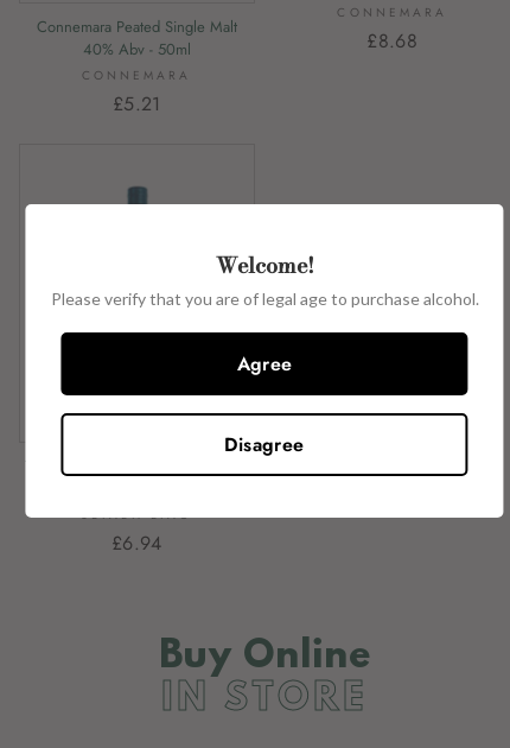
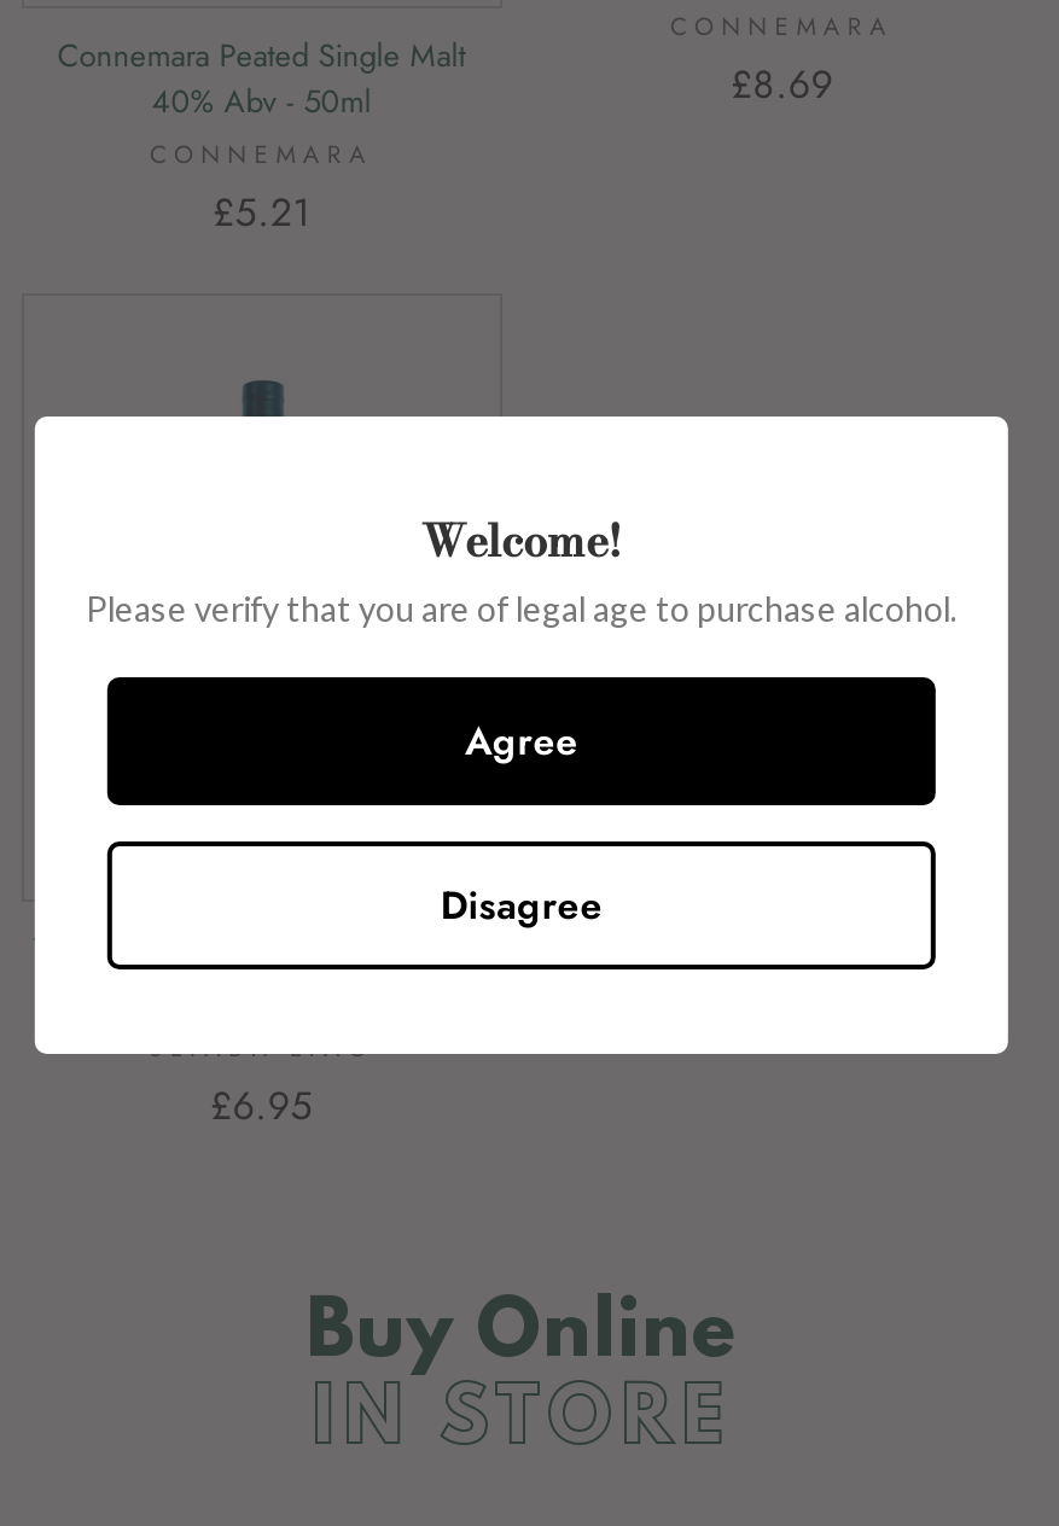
[367,27,418,55] £8.68 -> [730,56,833,111] £8.69
[111,530,162,557] £6.94 -> [210,1077,313,1133] £6.95

